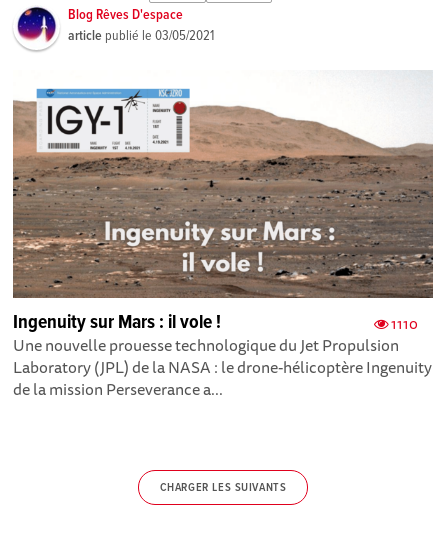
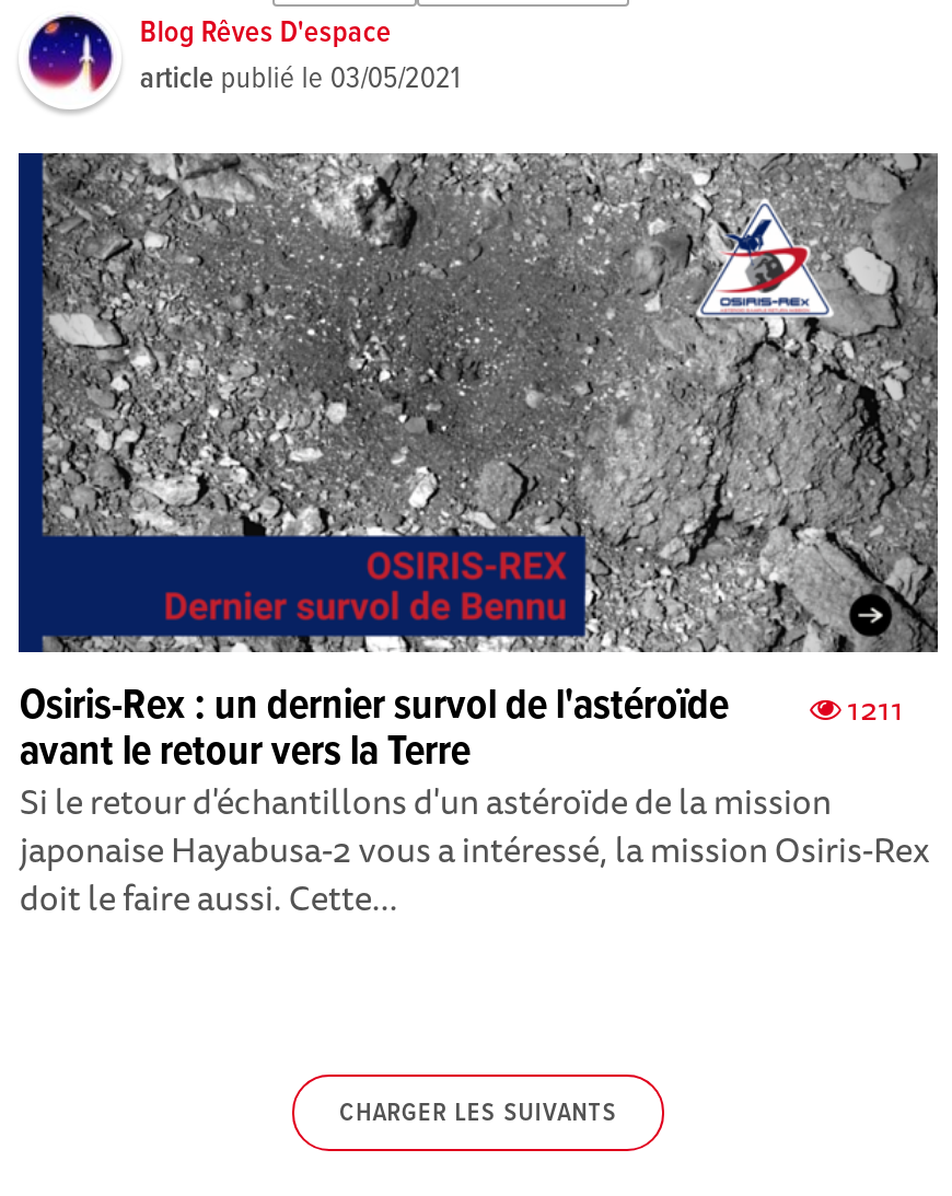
[12,70,433,401] [image] | 1110 | Ingenuity sur Mars : il vole ! | Une nouvelle prouesse technologique du Jet Propulsion | Laboratory (JPL) de la NASA : le drone-hélicoptère Ingenuity | de la mission Perseverance a... -> [16,151,940,925] [image] | 1211 | Osiris-Rex : un dernier survol de l'astéroïde | avant le retour vers la Terre | Si le retour d'échantillons d'un astéroïde de la mission | japonaise Hayabusa-2 vous a intéressé, la mission Osiris-Rex | doit le faire aussi. Cette...

